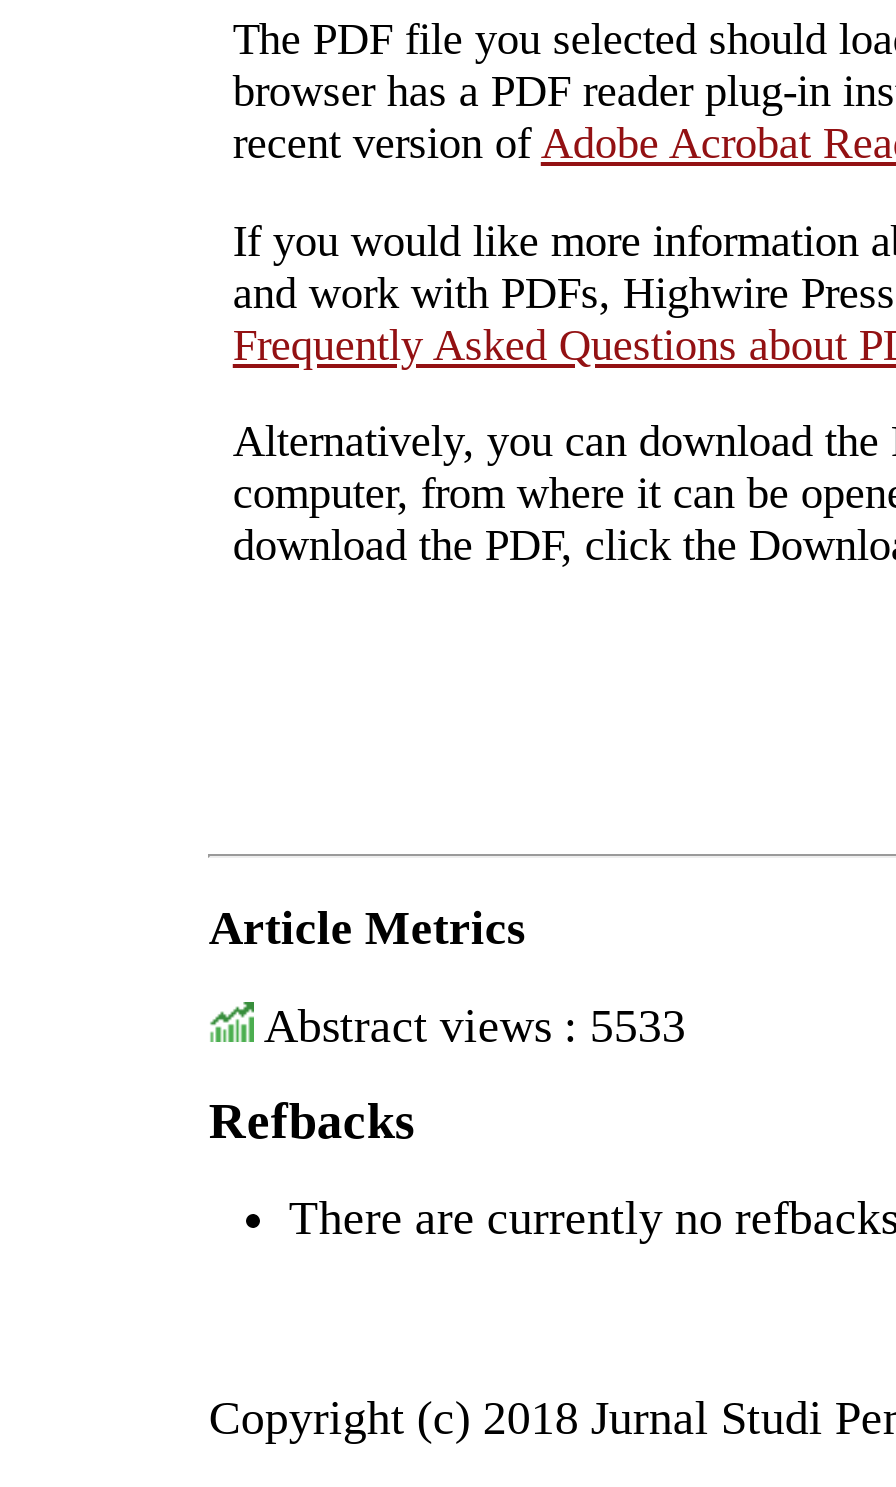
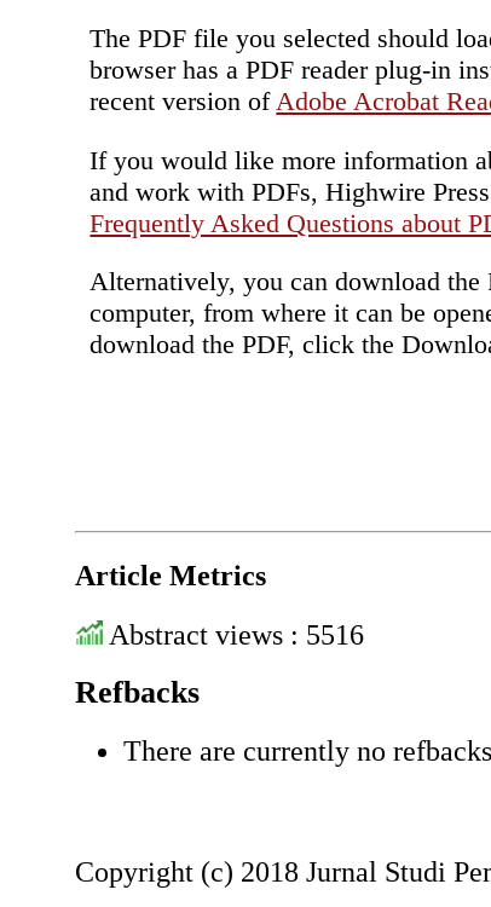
[254,999,686,1053] Abstract views : 5533 -> [103,618,364,651] Abstract views : 5516

